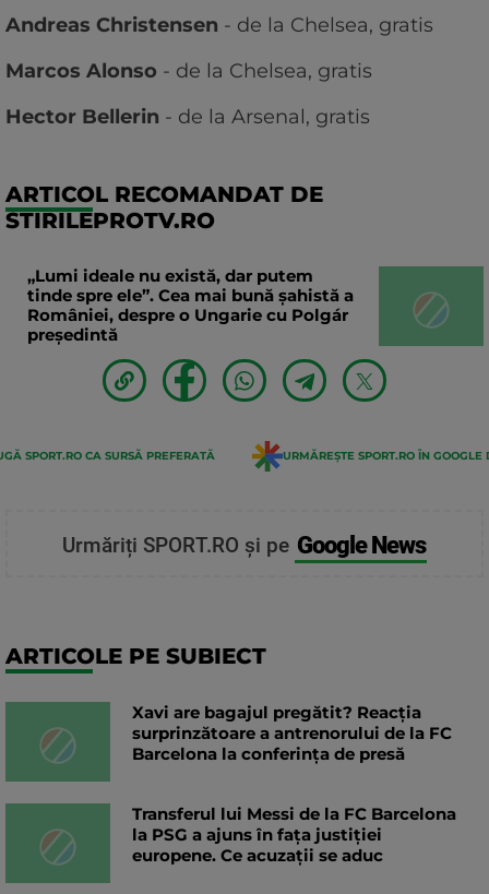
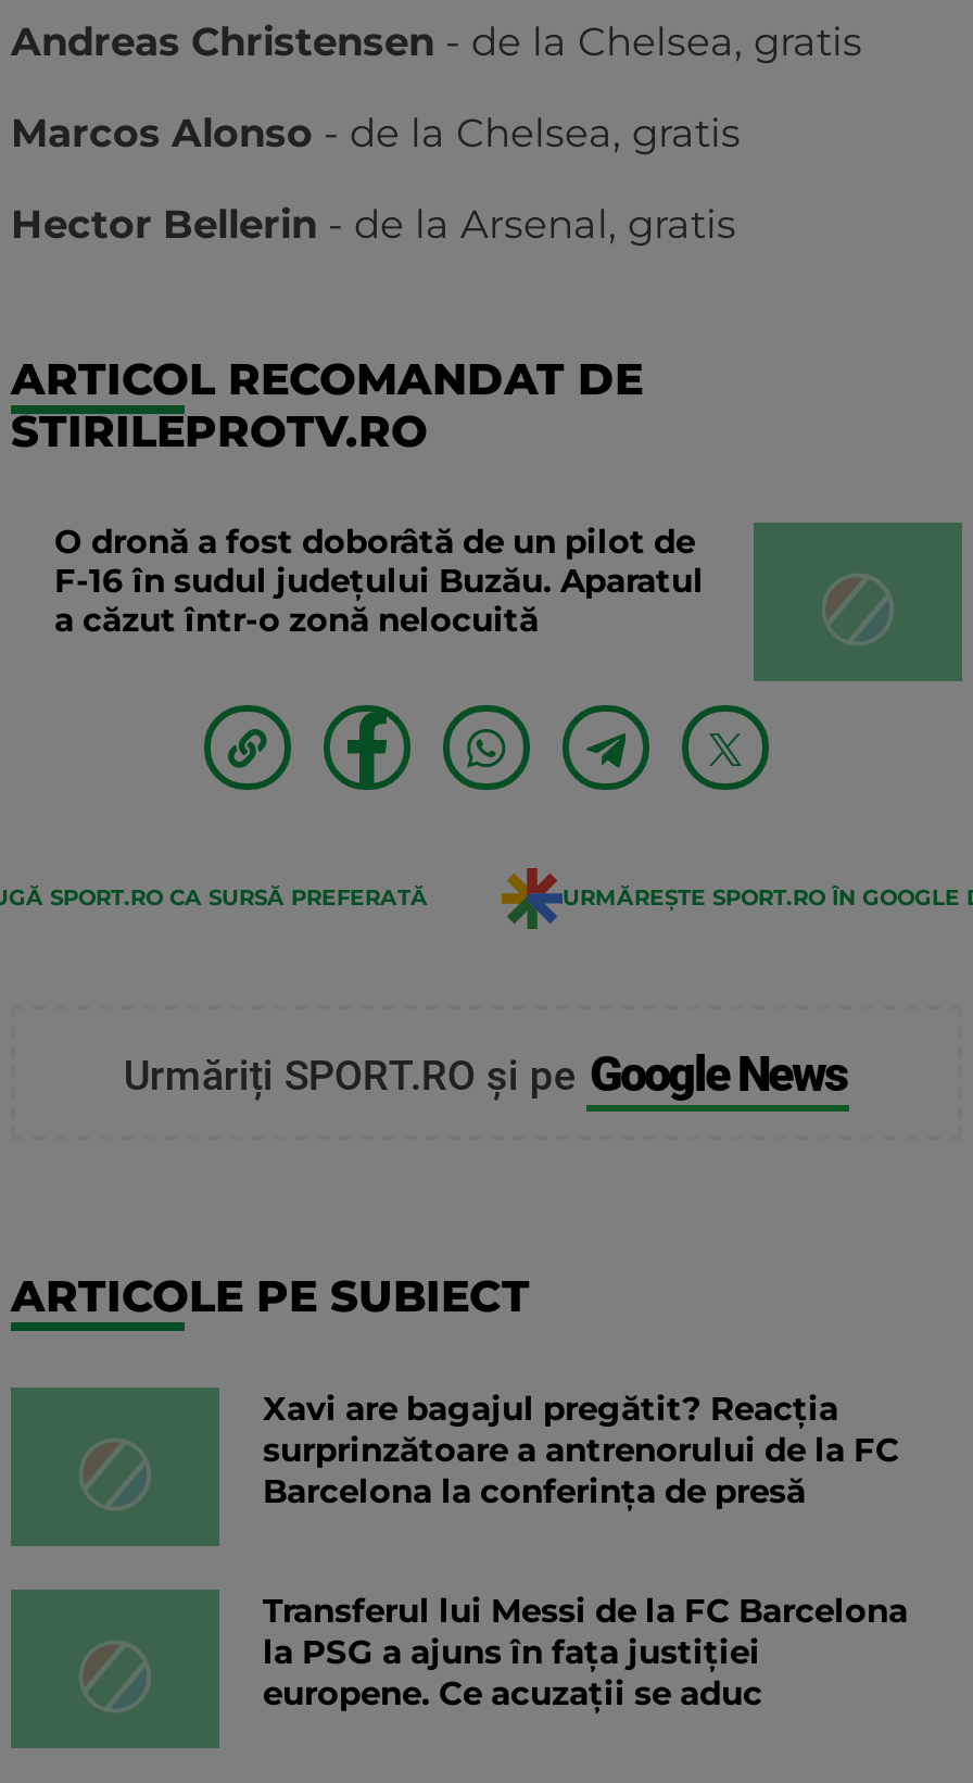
[27,266,354,345] „Lumi ideale nu există, dar putem | tinde spre ele”. Cea mai bună șahistă a | României, despre o Ungarie cu Polgár | președintă -> [54,519,704,639] O dronă a fost doborâtă de un pilot de | F-16 în sudul județului Buzău. Aparatul | a căzut într-o zonă nelocuită

